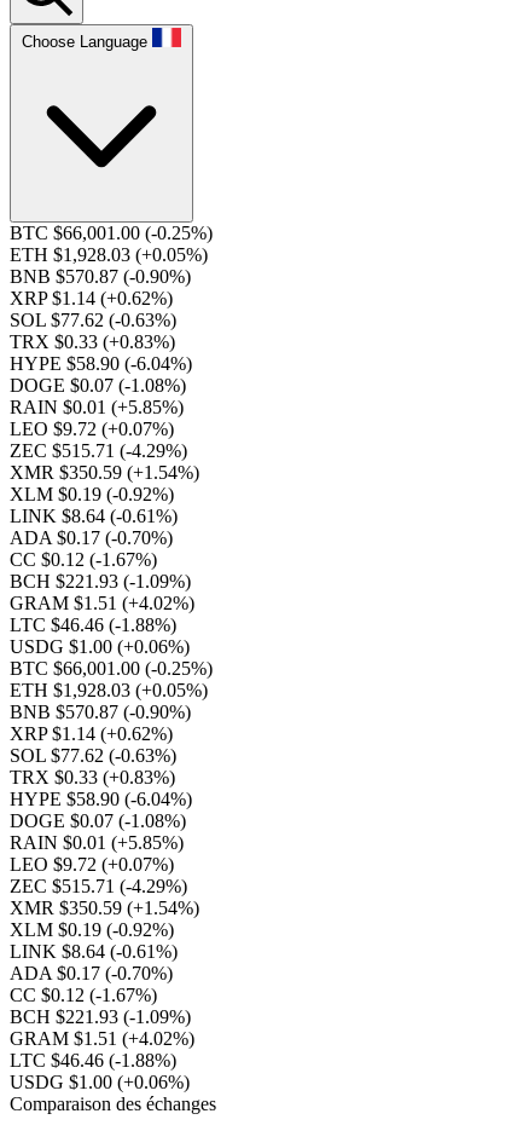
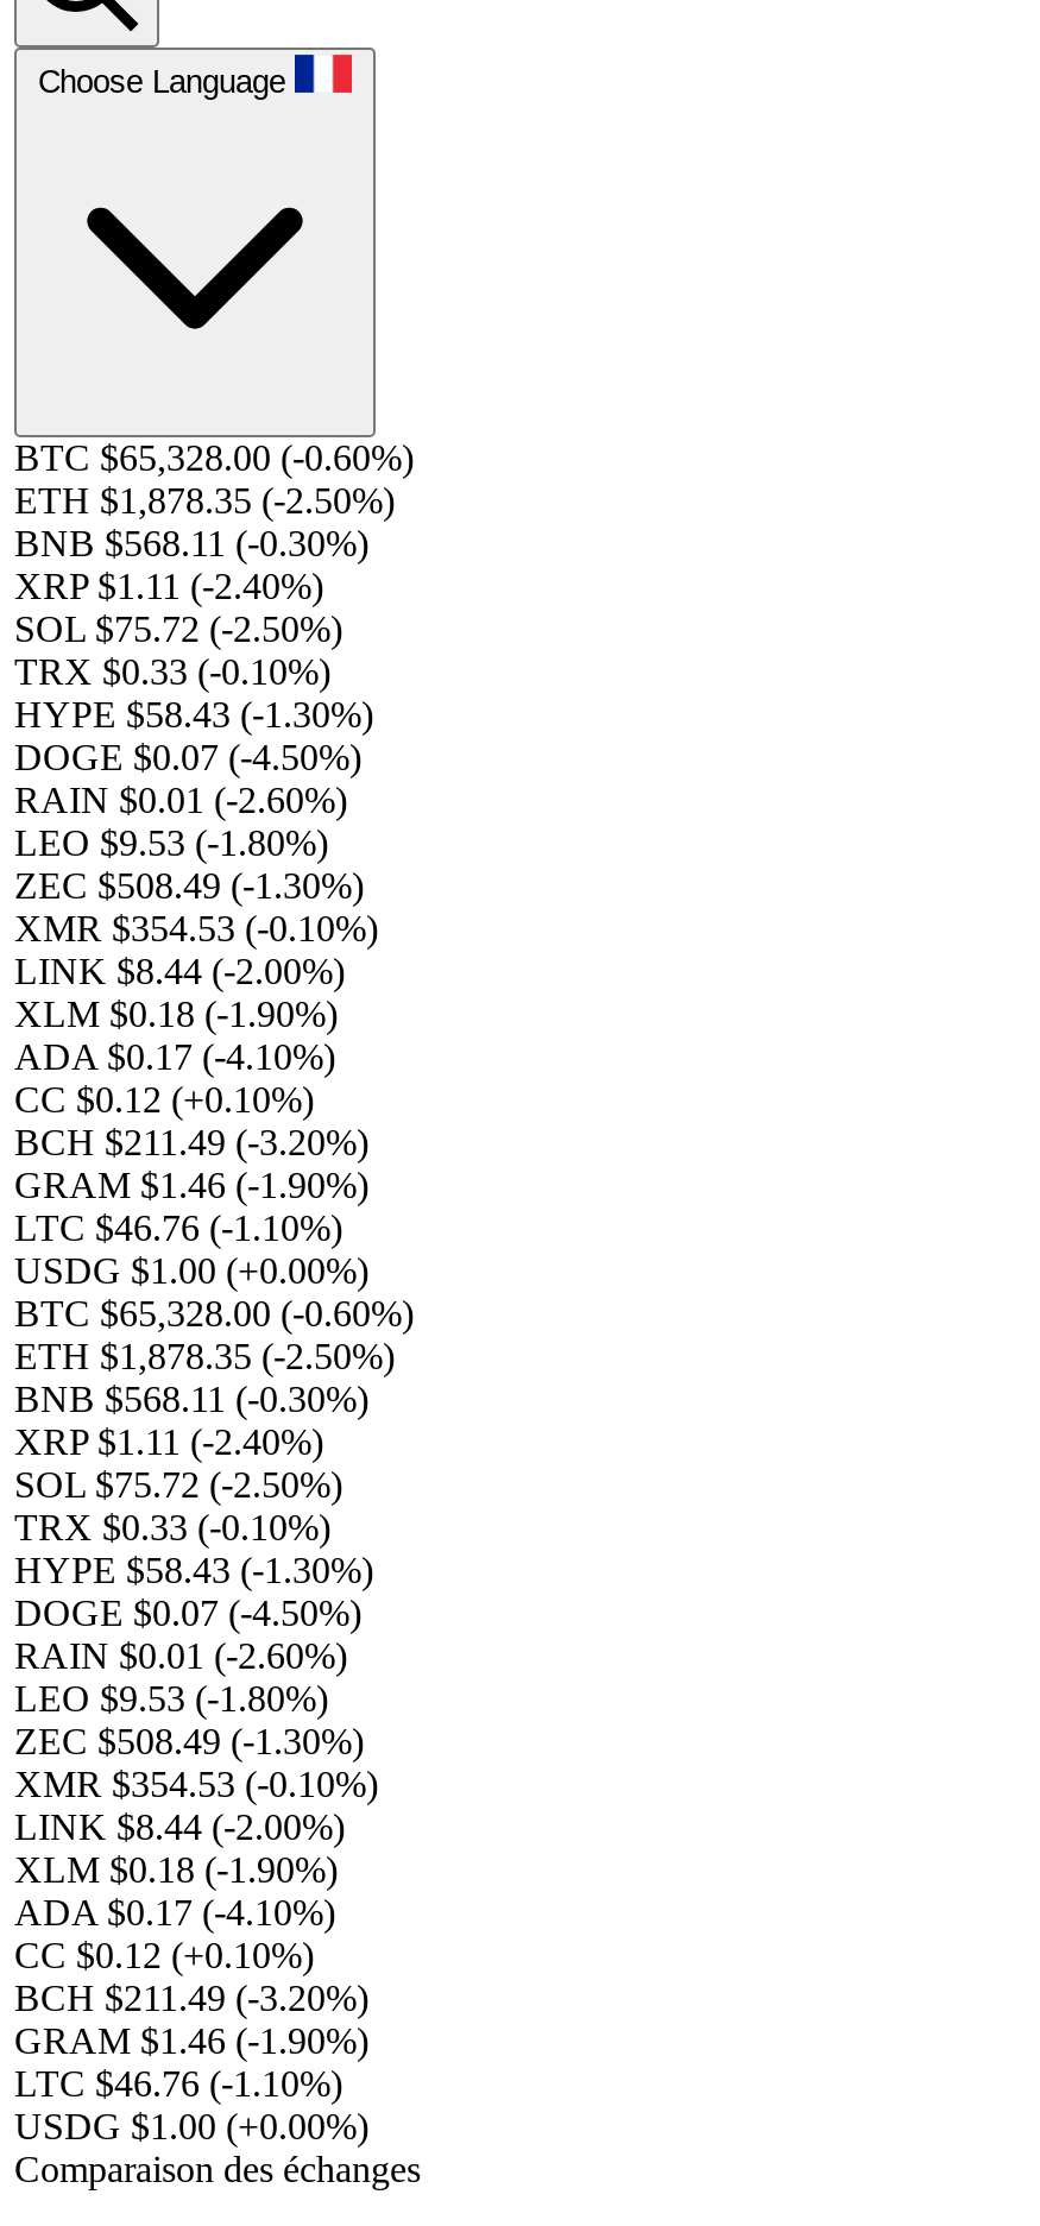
[10,223,213,1092] BTC $66,001.00(-0.25%) | ETH $1,928.03 (+0.05%) | BNB $570.87 (-0.90%) | XRP $1.14 (+0.62%) | SOL $77.62 (-0.63%) | TRX $0.33 (+0.83%) | HYPE $58.90 (-6.04%) | DOGE $0.07 (-1.08%) | RAIN $0.01 (+5.85%) | LEO $9.72 (+0.07%) | ZEC $515.71 (-4.29%) | XMR $350.59(+1.54%) | XLM $0.19 (-0.92%) | LINK $8.64 (-0.61%) | ADA $0.17 (-0.70%) | CC $0.12 (-1.67%) | BCH $221.93 (-1.09%) | GRAM $1.51 (+4.02%) | LTC $46.46 (-1.88%) | USDG $1.00(+0.06%) | BTC $66,001.00 (-0.25%) | ETH $1,928.03 (+0.05%) | BNB $570.87 (-0.90%) | XRP $1.14 (+0.62%) | SOL $77.62 (-0.63%) | TRX $0.33 (+0.83%) | HYPE $58.90 (-6.04%) | DOGE $0.07 (-1.08%) | RAIN $0.01 (+5.85%) | LEO $9.72 (+0.07%) | ZEC $515.71 (-4.29%) | XMR $350.59(+1.54%) | XLM $0.19 (-0.92%) | LINK $8.64 (-0.61%) | ADA $0.17 (-0.70%) | CC $0.12 (-1.67%) | BCH $221.93 (-1.09%) | GRAM $1.51 (+4.02%) | LTC $46.46 (-1.88%) | USDG $1.00(+0.06%) -> [14,437,414,2146] BTC $65,328.00(-0.60%) | ETH $1,878.35 (-2.50%) | BNB $568.11 (-0.30%) | XRP $1.11 (-2.40%) | SOL $75.72 (-2.50%) | TRX $0.33 (-0.10%) | HYPE $58.43 (-1.30%) | DOGE $0.07 (-4.50%) | RAIN $0.01 (-2.60%) | LEO $9.53 (-1.80%) | ZEC $508.49 (-1.30%) | XMR $354.53(-0.10%) | LINK $8.44 (-2.00%) | XLM $0.18 (-1.90%) | ADA $0.17 (-4.10%) | CC $0.12 (+0.10%) | BCH $211.49 (-3.20%) | GRAM $1.46 (-1.90%) | LTC $46.76 (-1.10%) | USDG $1.00(+0.00%) | BTC $65,328.00 (-0.60%) | ETH $1,878.35 (-2.50%) | BNB $568.11 (-0.30%) | XRP $1.11 (-2.40%) | SOL $75.72 (-2.50%) | TRX $0.33 (-0.10%) | HYPE $58.43 (-1.30%) | DOGE $0.07 (-4.50%) | RAIN $0.01 (-2.60%) | LEO $9.53 (-1.80%) | ZEC $508.49 (-1.30%) | XMR $354.53(-0.10%) | LINK $8.44 (-2.00%) | XLM $0.18 (-1.90%) | ADA $0.17 (-4.10%) | CC $0.12 (+0.10%) | BCH $211.49 (-3.20%) | GRAM $1.46 (-1.90%) | LTC $46.76 (-1.10%) | USDG $1.00(+0.00%)

